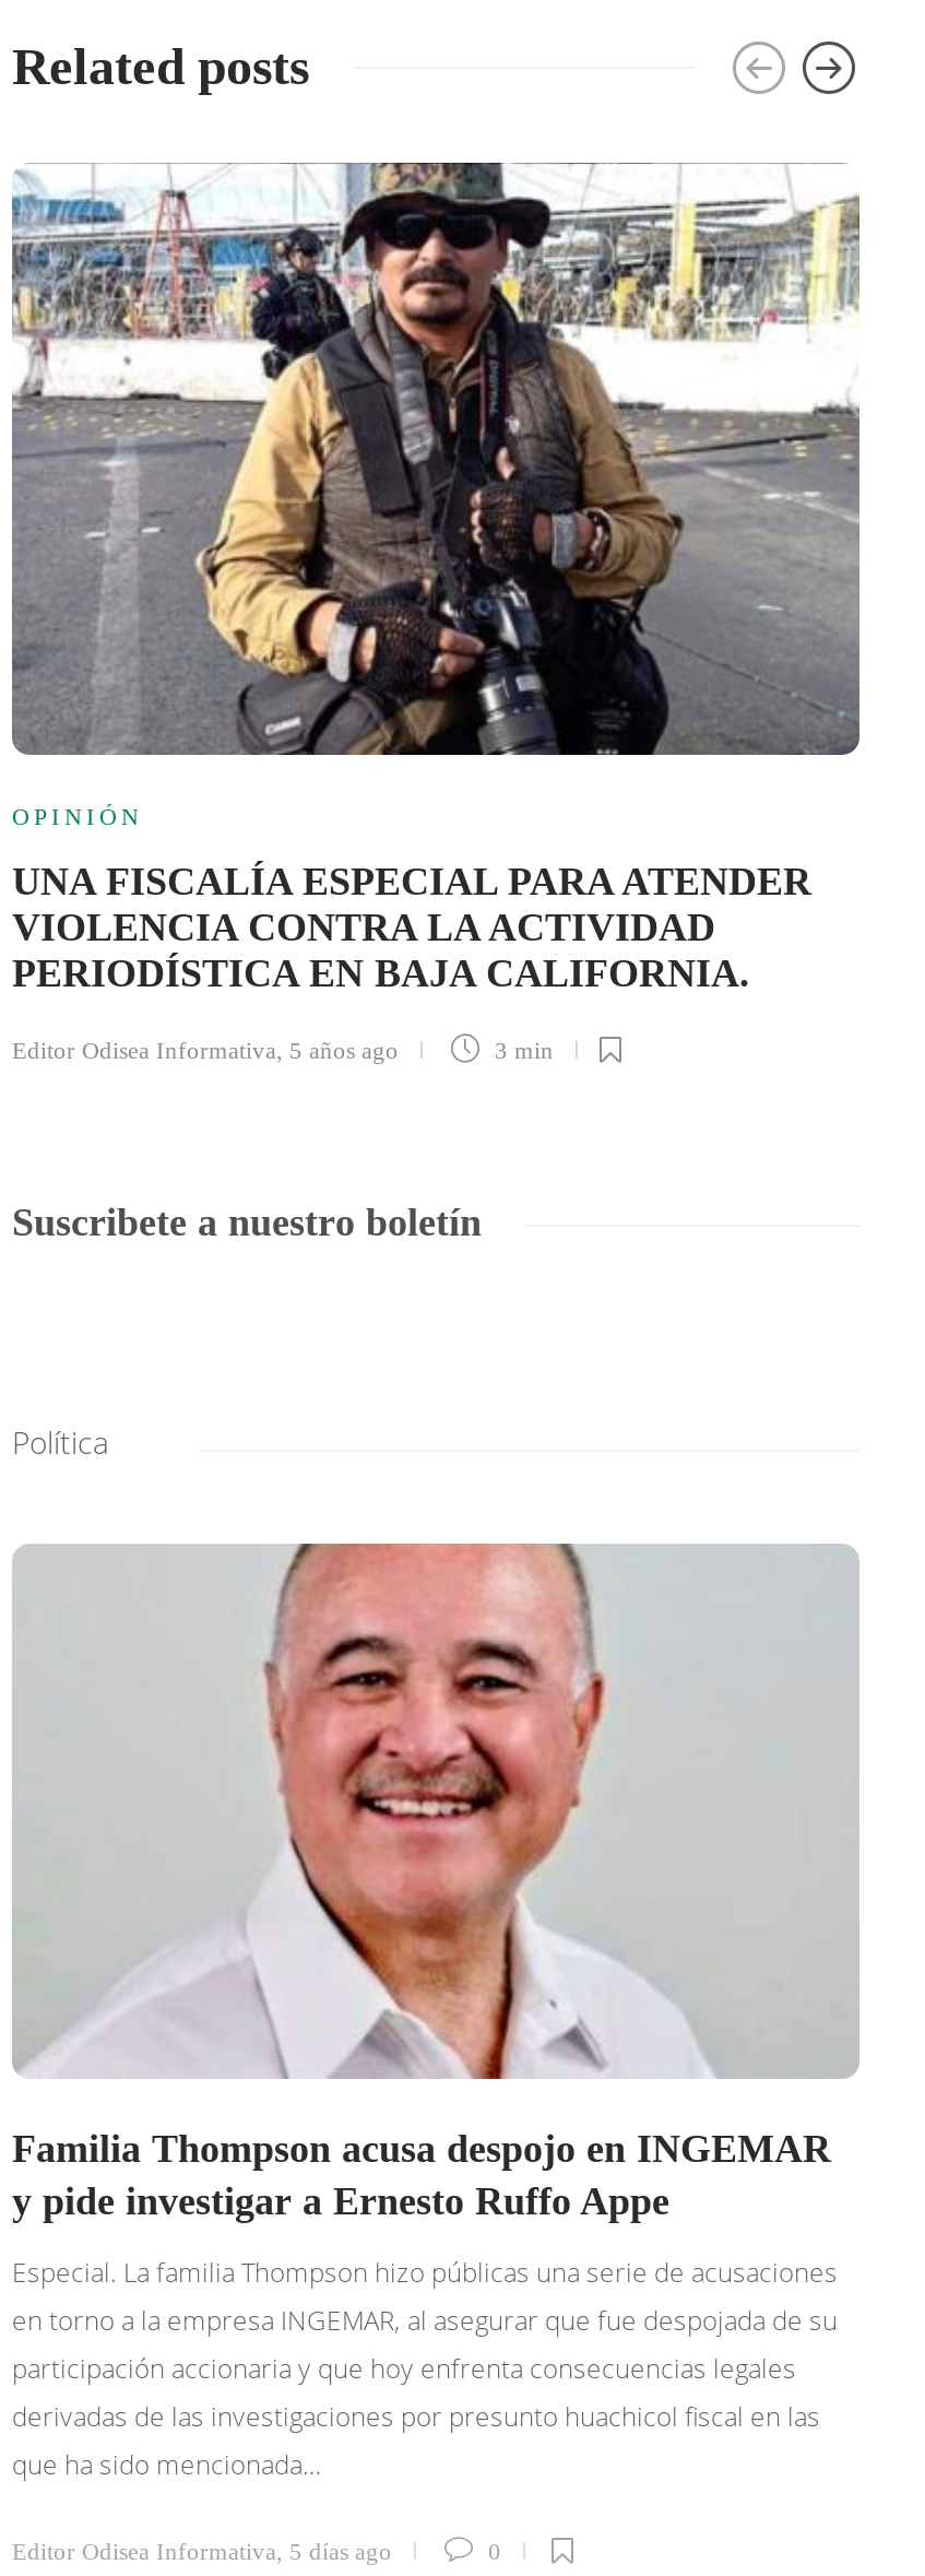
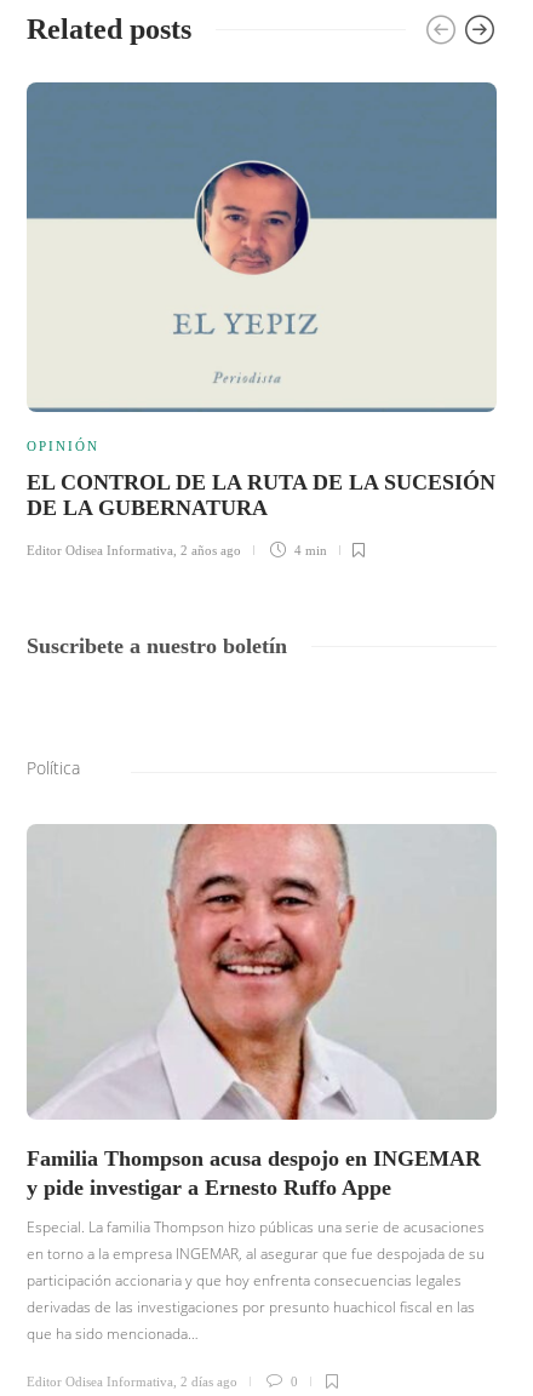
[10,161,862,757] [image] -> [25,81,498,413] [image]
[12,861,811,996] UNA FISCALÍA ESPECIAL PARA ATENDER | VIOLENCIA CONTRA LA ACTIVIDAD | PERIODÍSTICA EN BAJA CALIFORNIA. -> [27,470,495,519] EL CONTROL DE LA RUTA DE LA SUCESIÓN | DE LA GUBERNATURA
[12,1038,554,1064] Editor Odisea Informativa, 5 años ago | 3 min -> [27,542,327,557] Editor Odisea Informativa, 2 años ago | 4 min
[12,2538,392,2565] Editor Odisea Informativa, 5 días ago -> [27,1375,237,1389] Editor Odisea Informativa, 2 días ago

